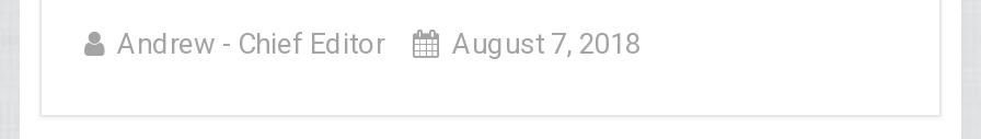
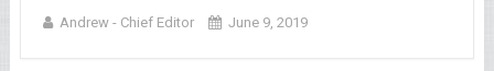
[452,28,640,61] August 7, 2018 -> [228,14,307,31] June 9, 2019

